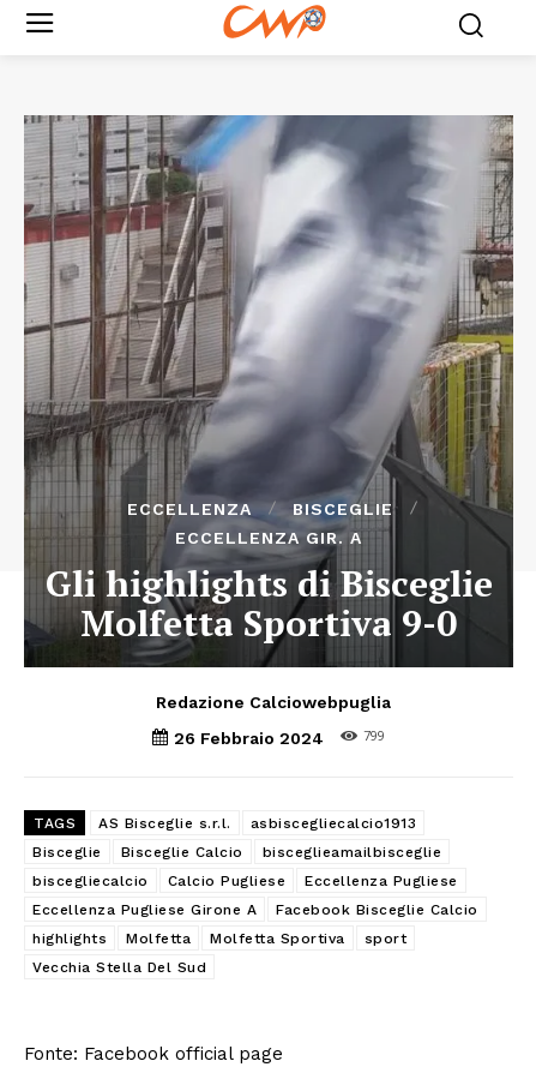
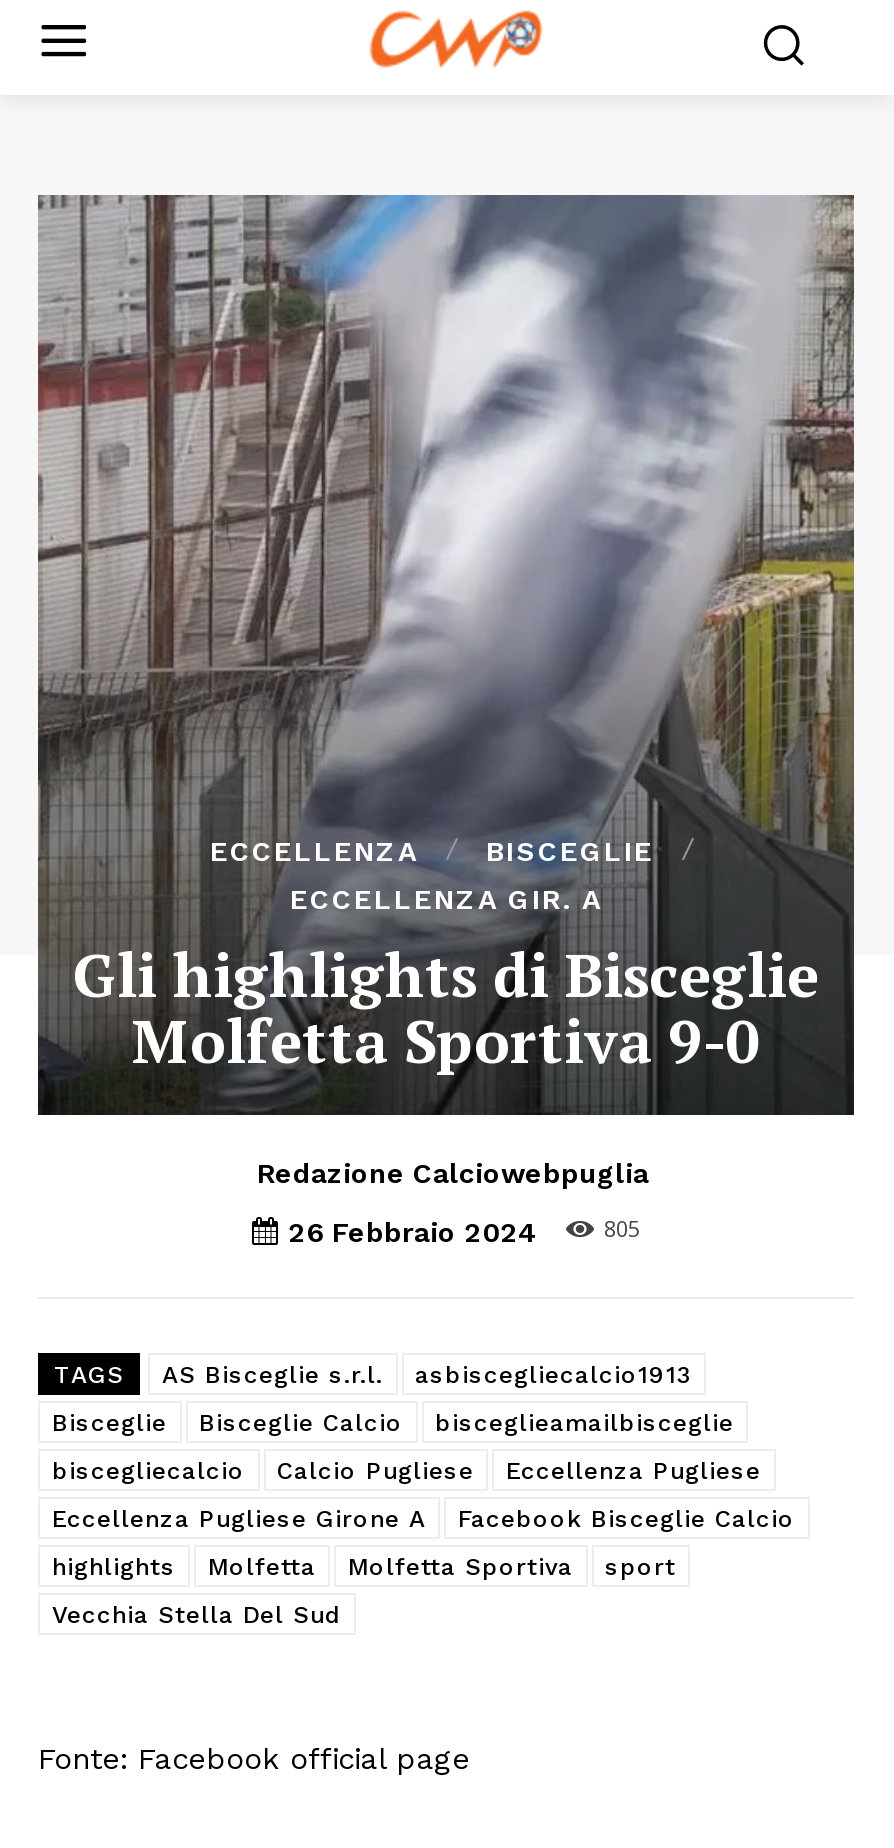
[363,726,385,744] 799 -> [604,1214,640,1244] 805

